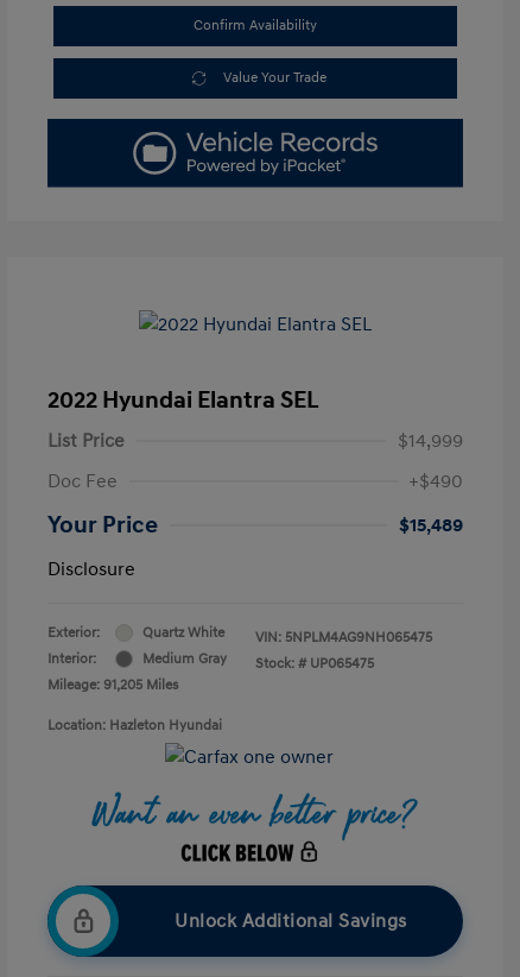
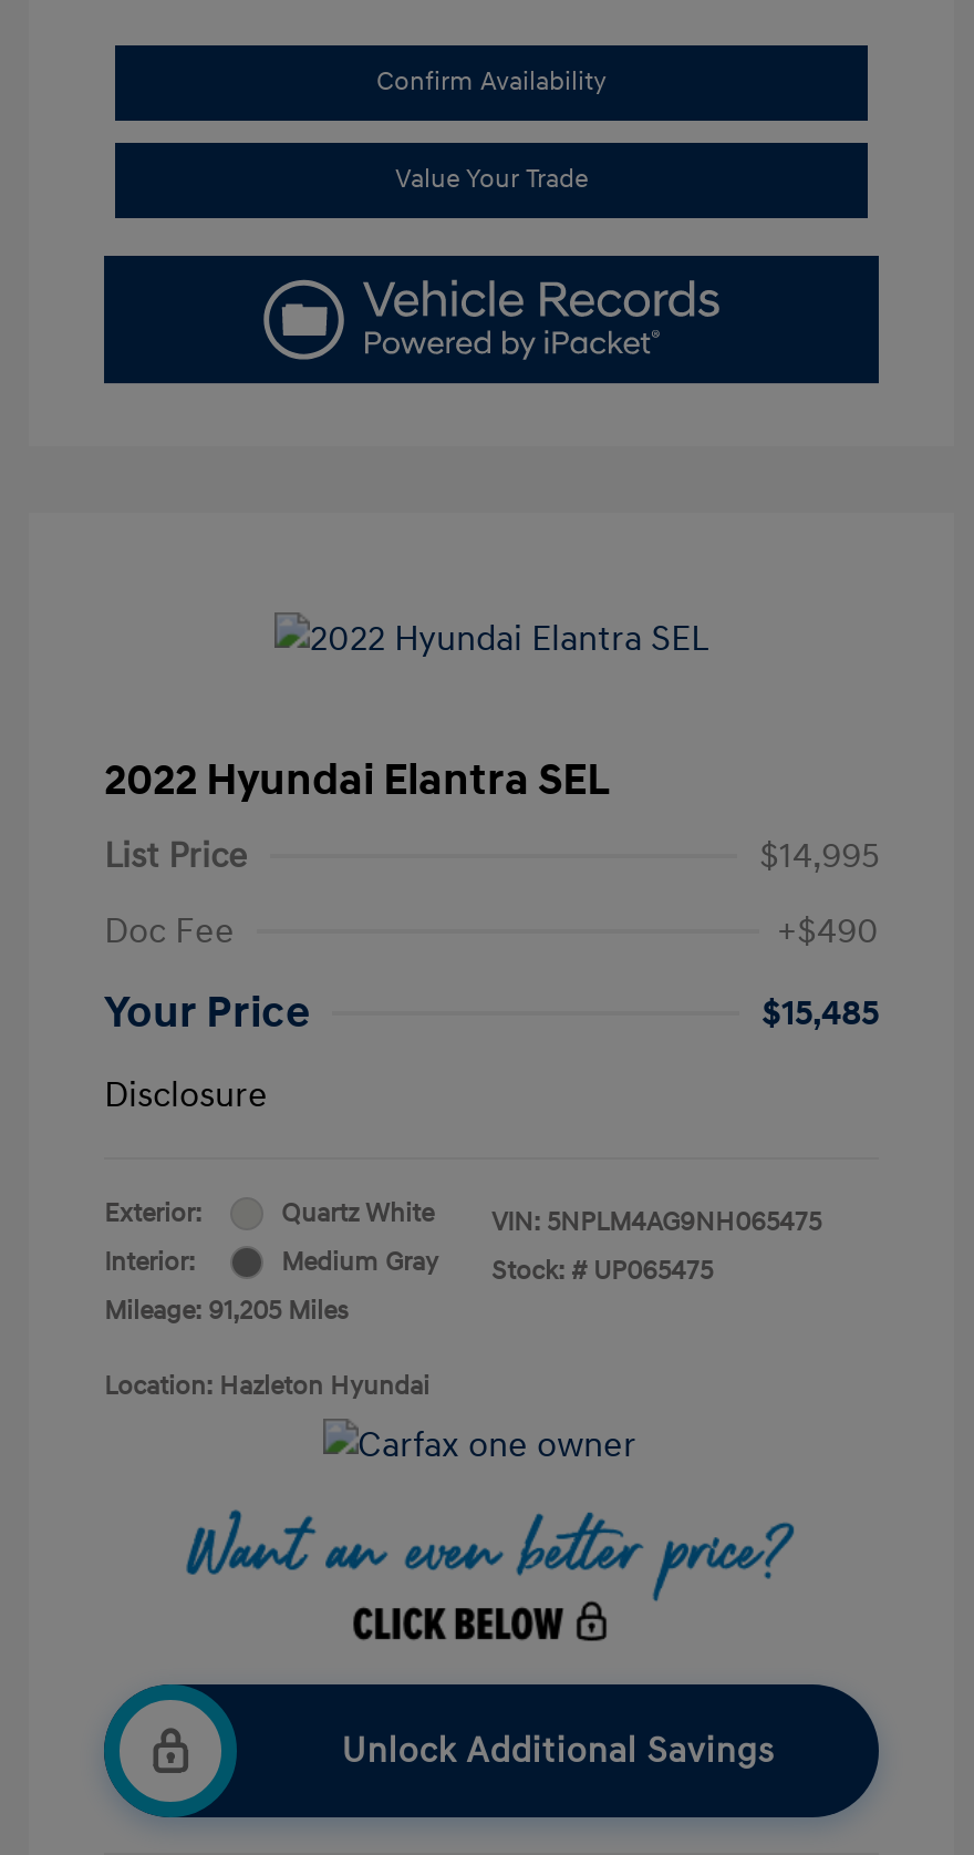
[398,429,463,453] $14,999 -> [759,834,879,878] $14,995
[399,513,463,537] $15,489 -> [761,991,879,1035] $15,485

